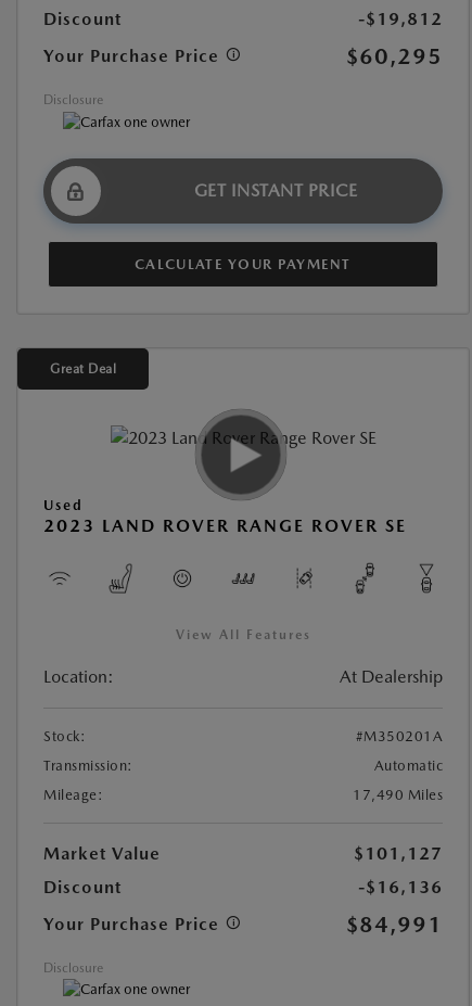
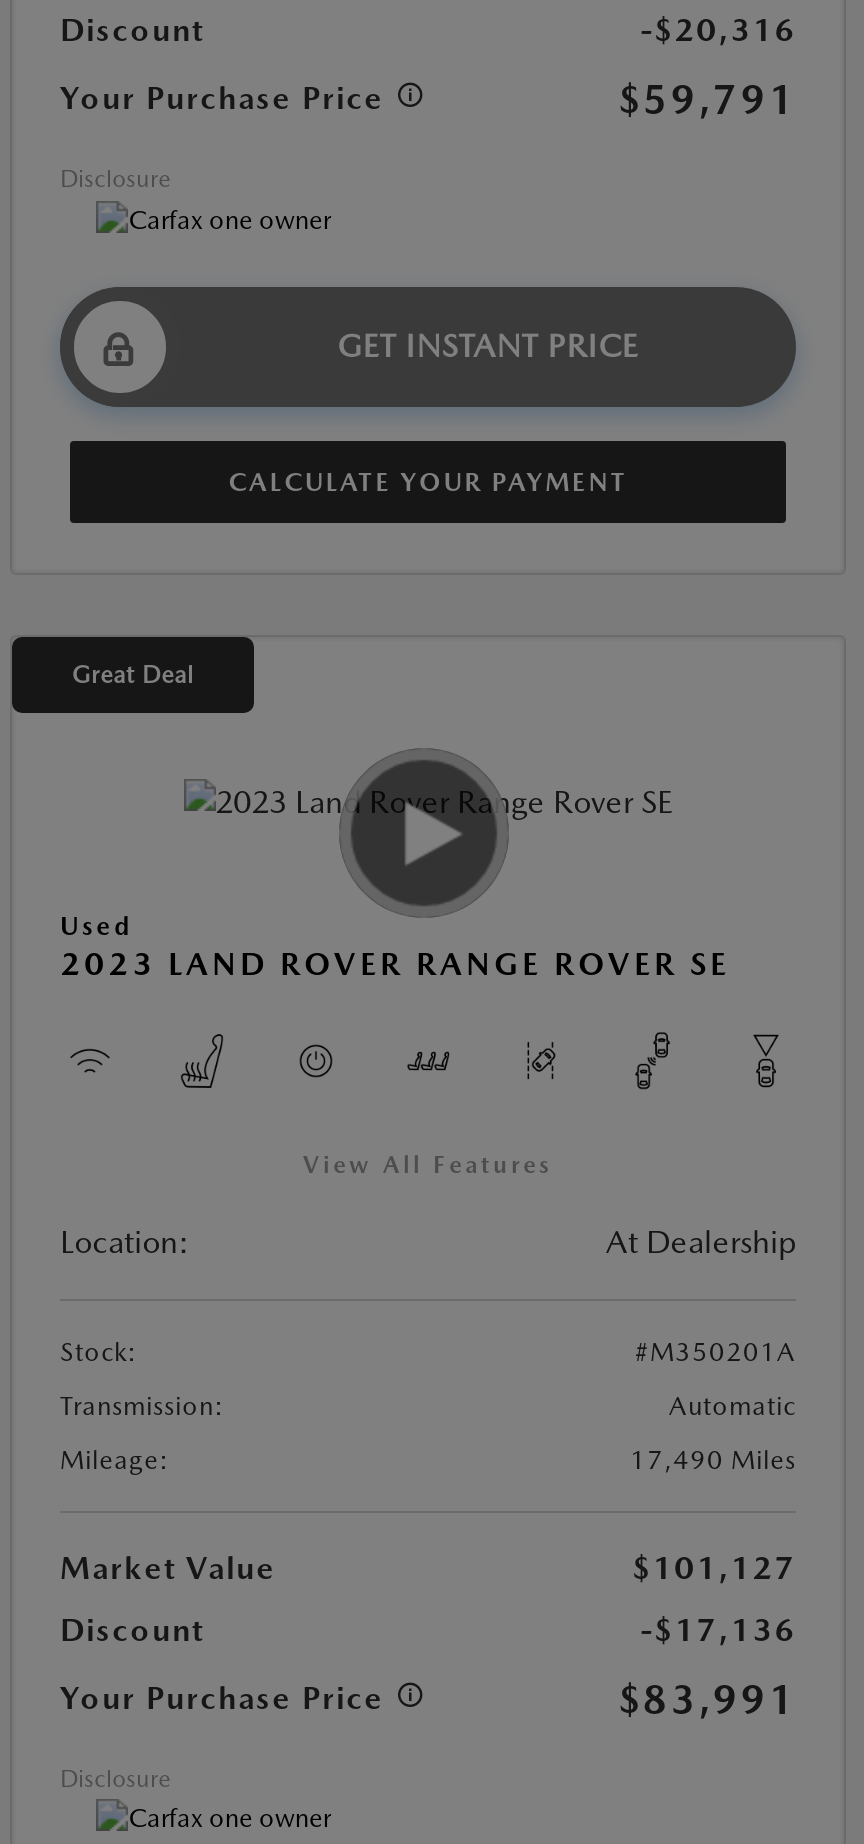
[358,9,443,30] -$19,812 -> [640,11,796,49] -$20,316
[346,44,443,70] $60,295 -> [618,75,796,123] $59,791
[358,877,443,897] -$16,136 -> [640,1611,796,1649] -$17,136
[346,911,443,937] $84,991 -> [618,1675,796,1723] $83,991

